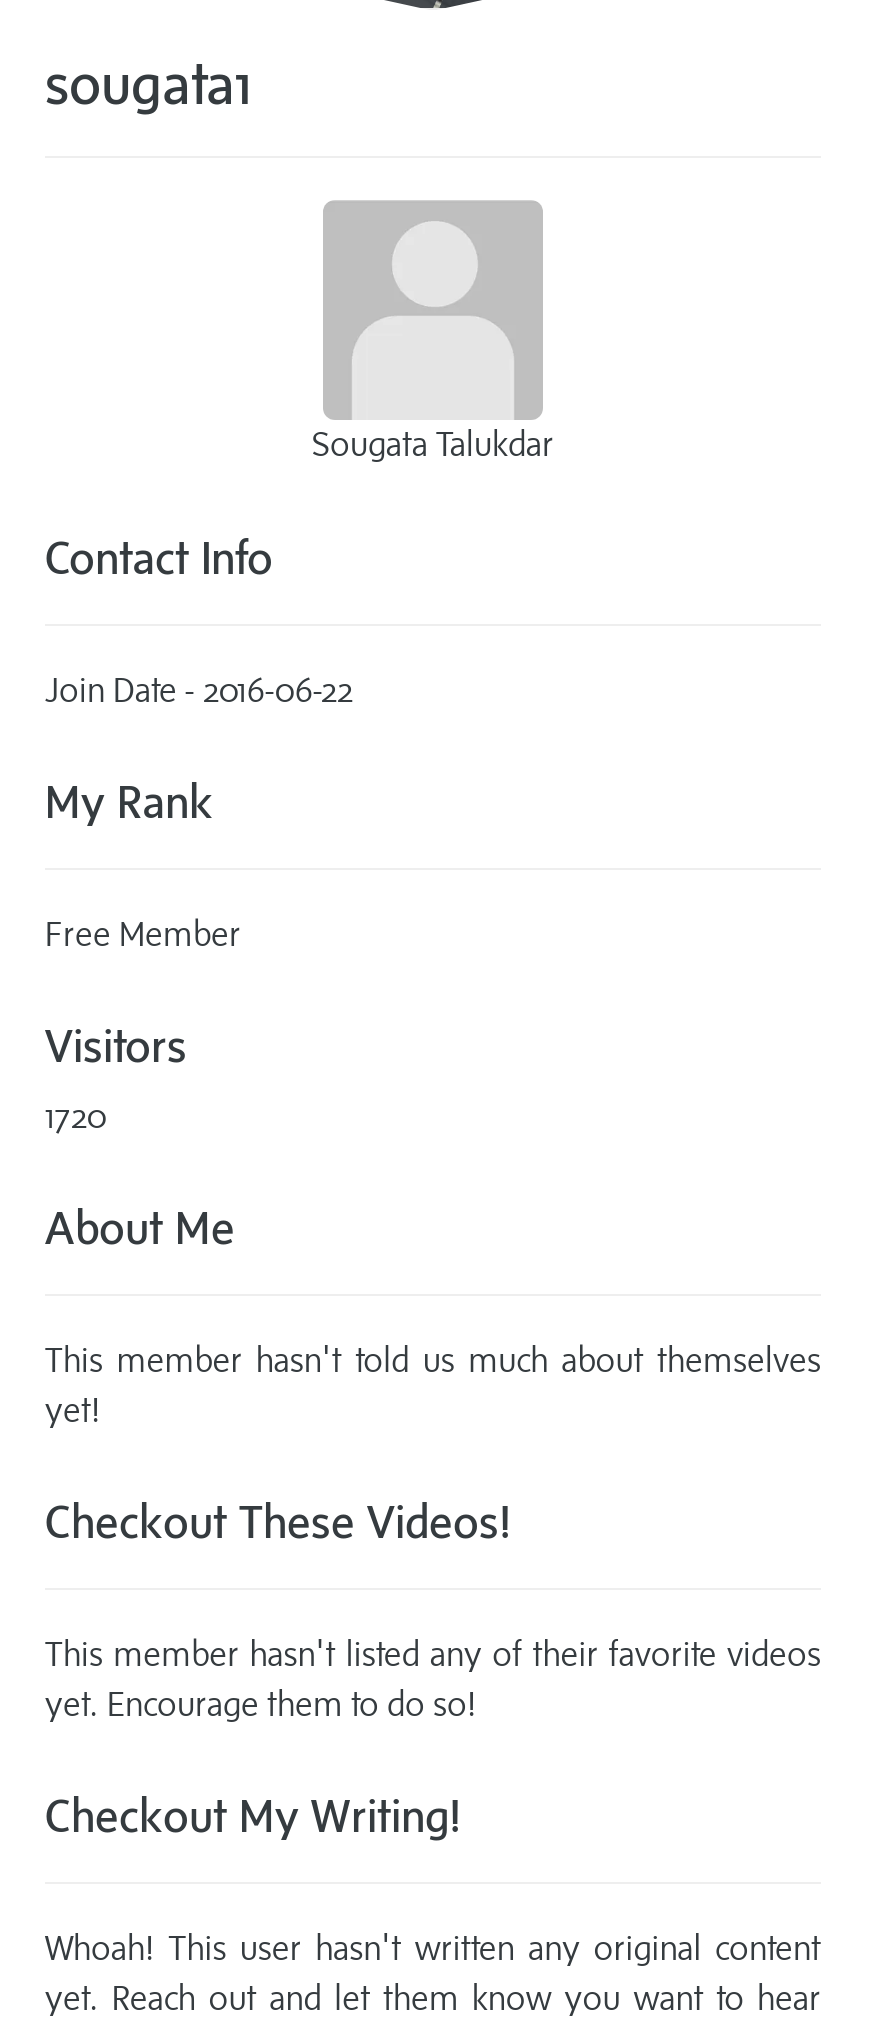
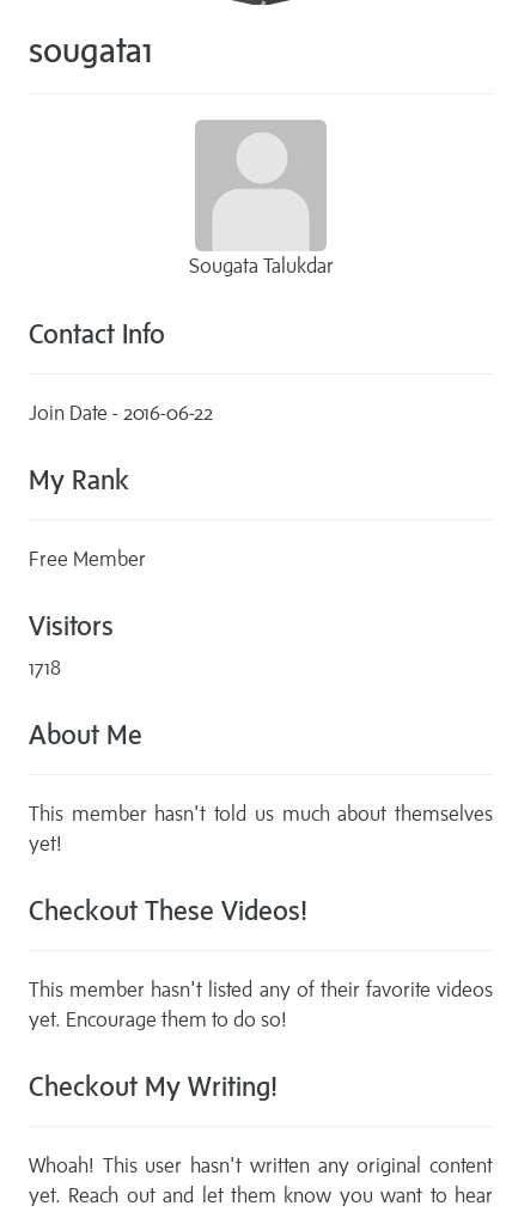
[45,1097,107,1137] 1720 -> [29,656,61,680] 1718

